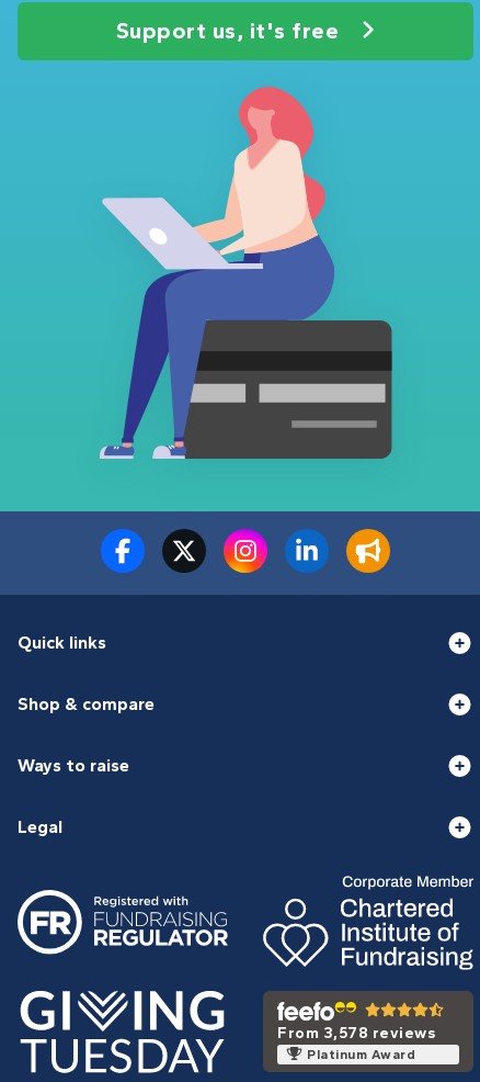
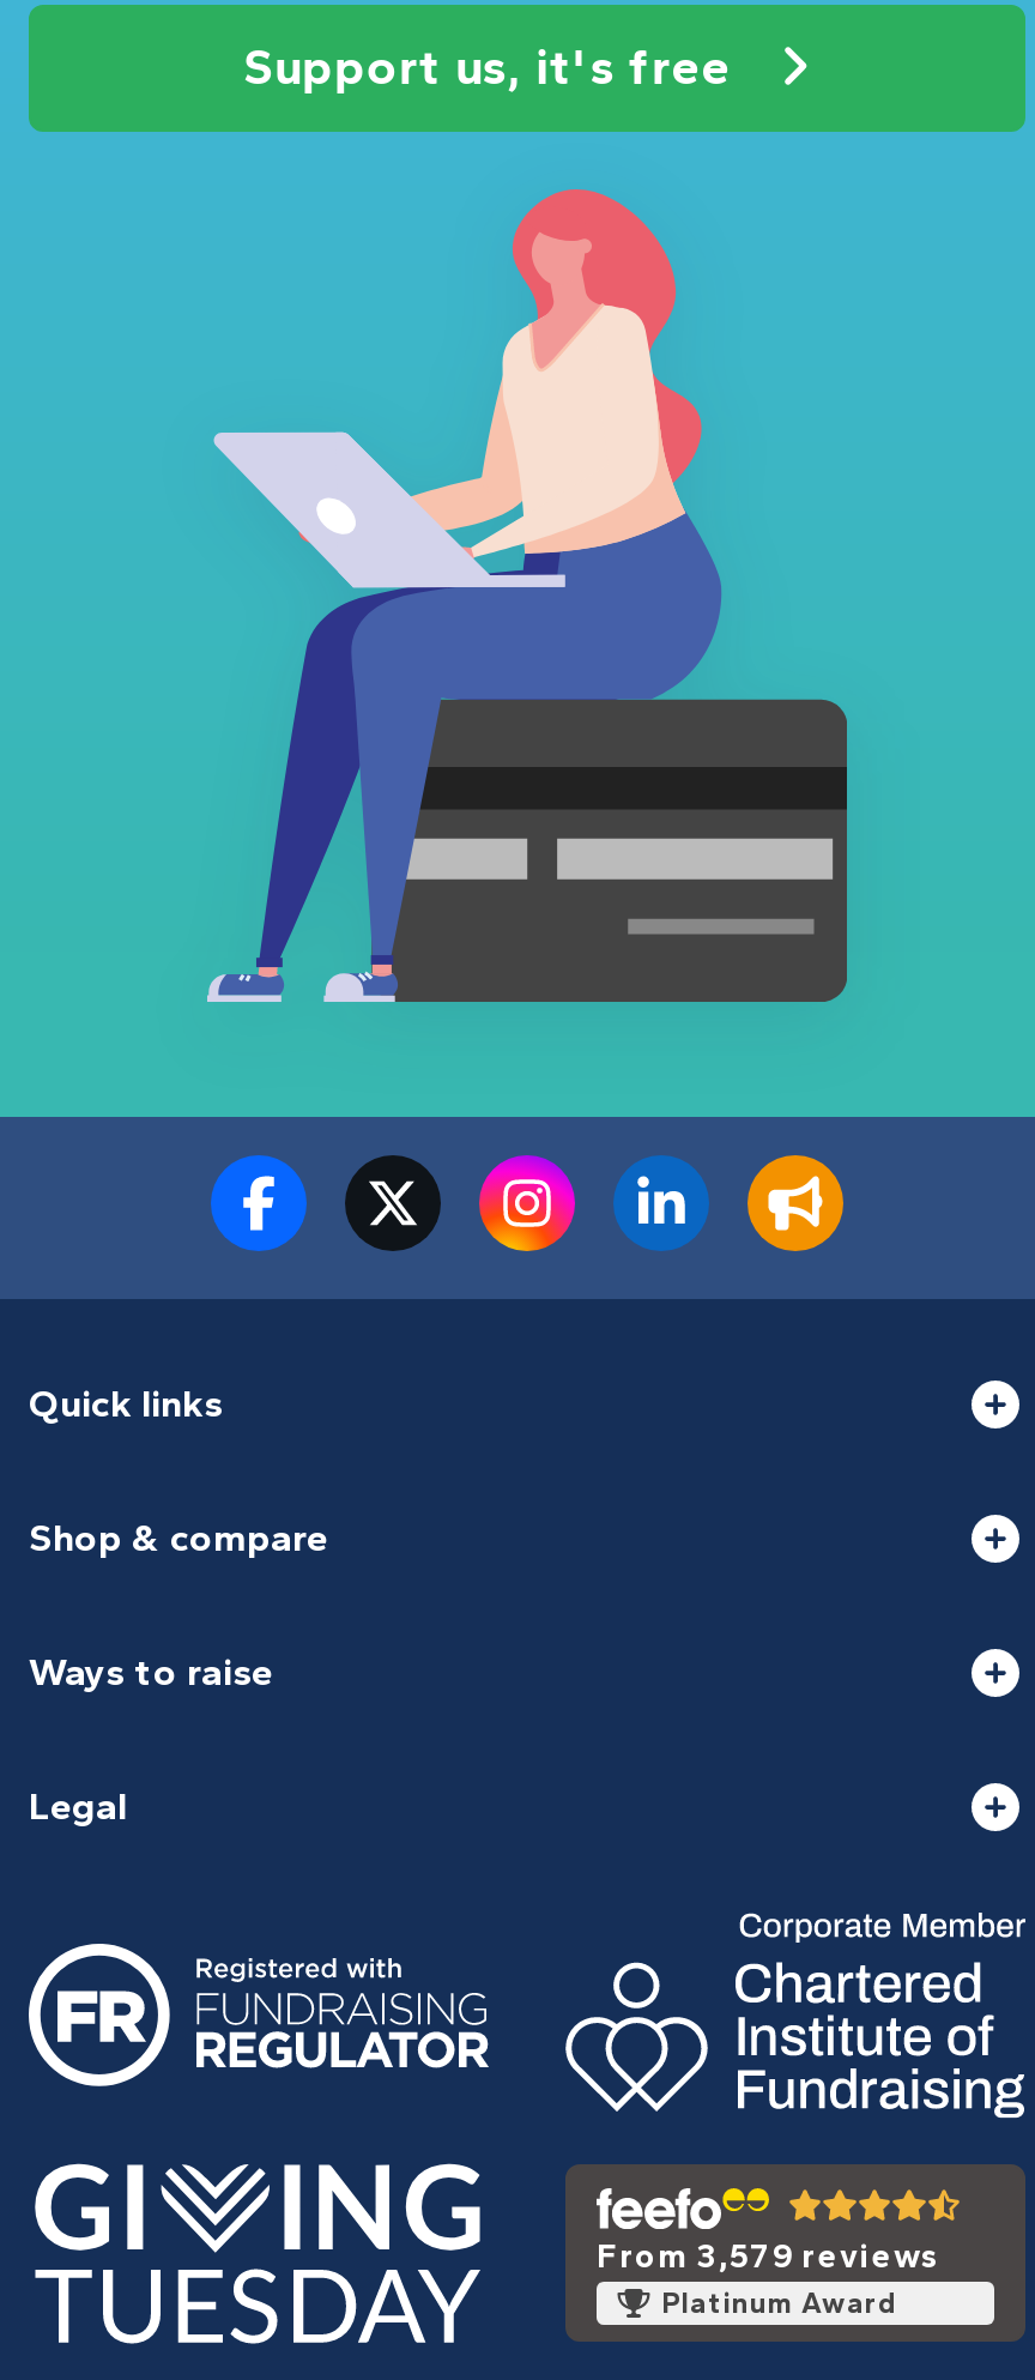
[277,1024,435,1042] From 3,578 reviews -> [597,2236,939,2276] From 3,579 reviews

